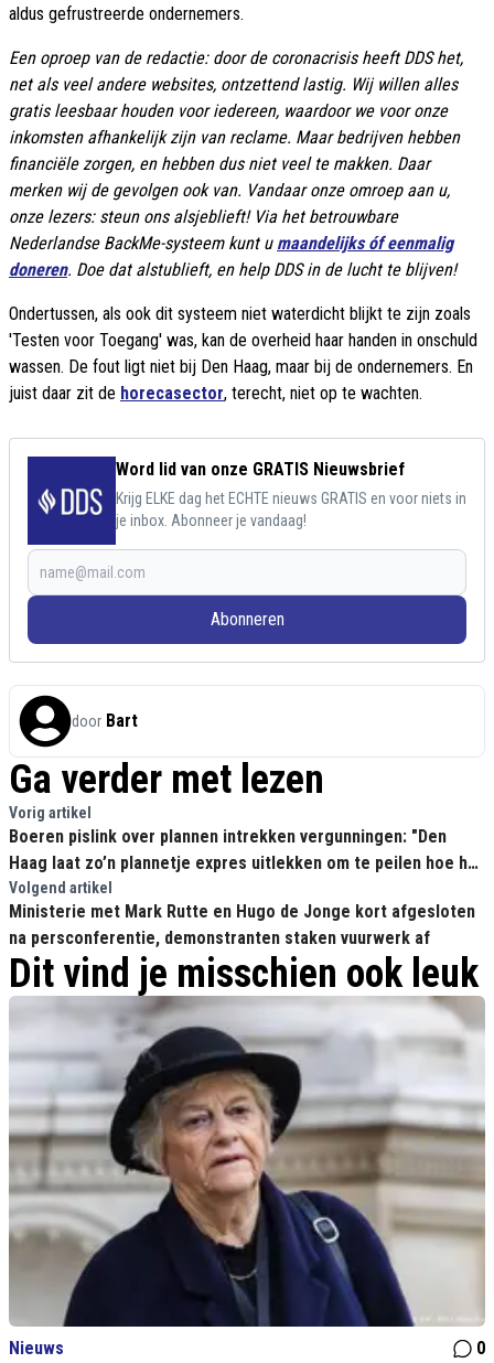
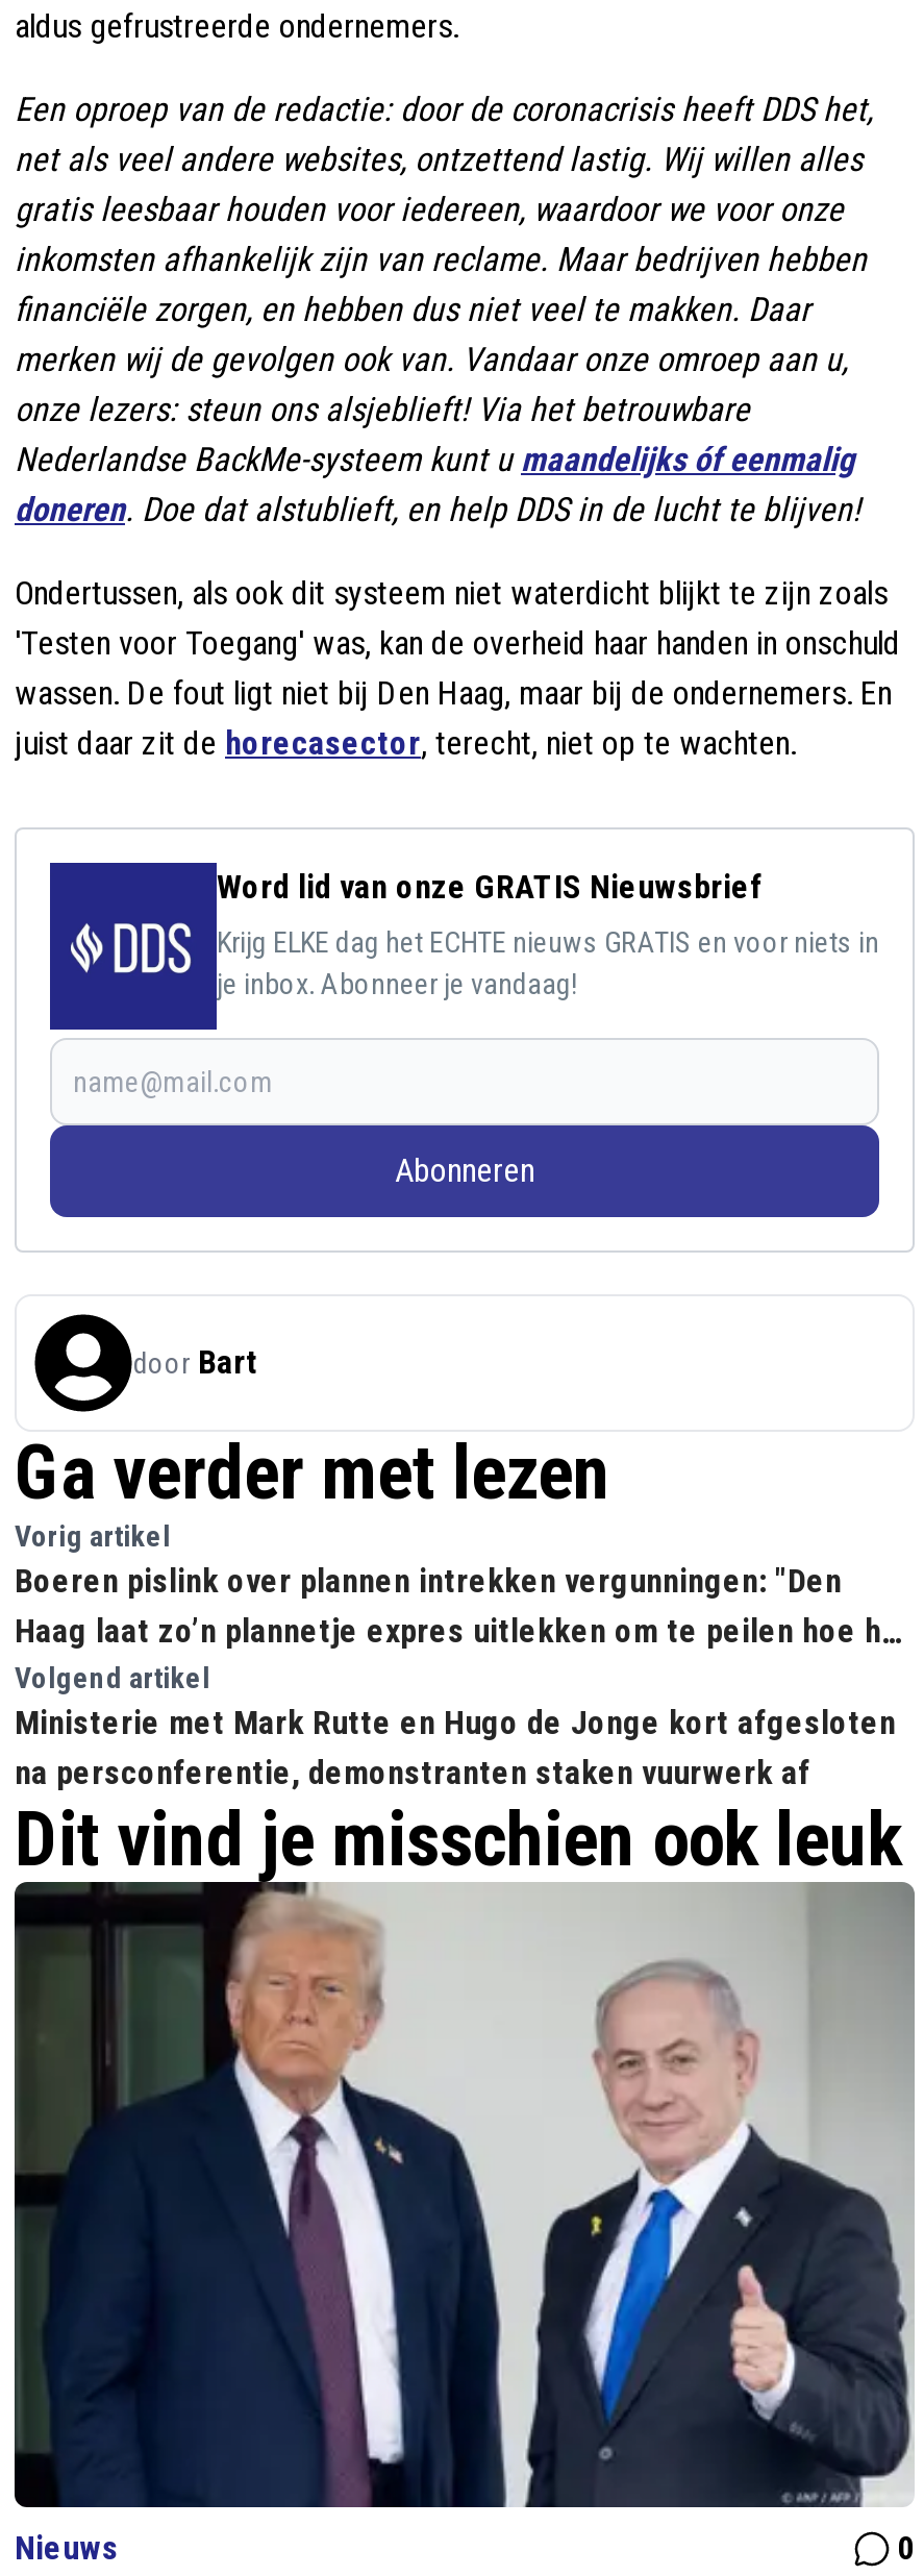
[9,1000,485,1328] [image] -> [13,1888,915,2509] [image]

